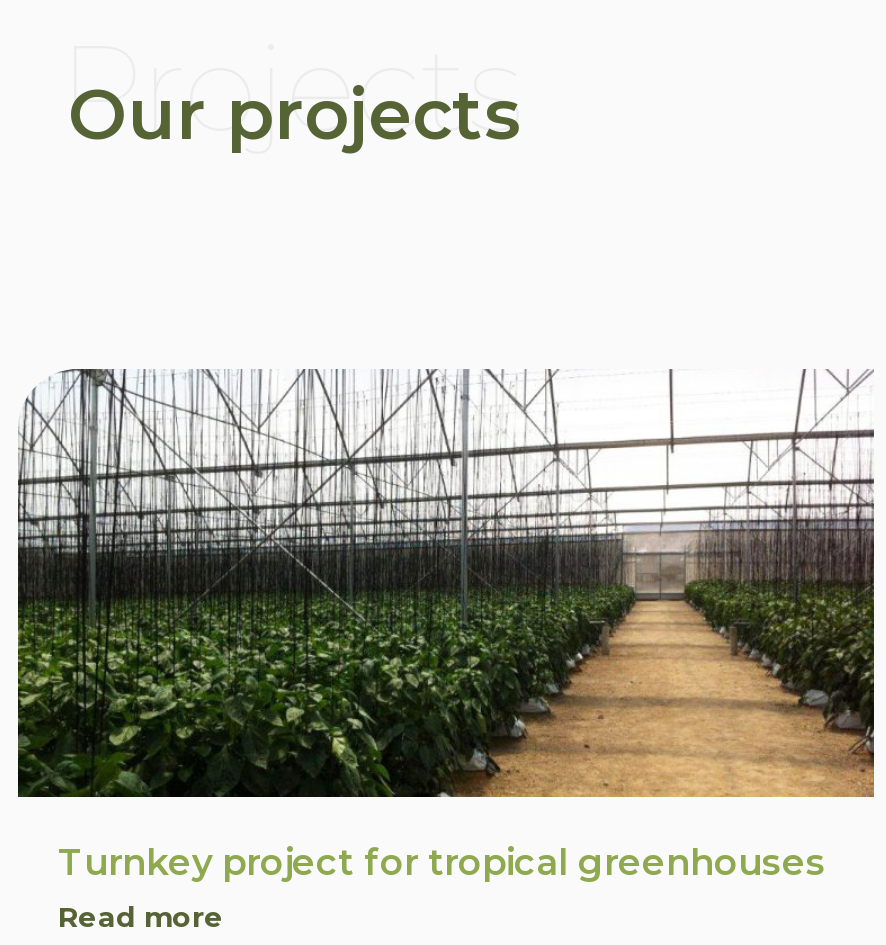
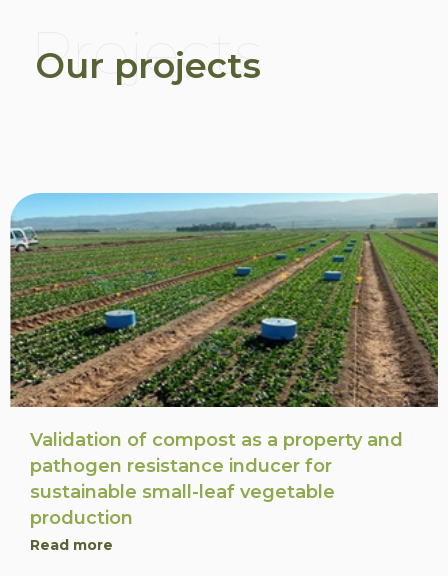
[16,367,876,885] [image] | Turnkey project for tropical greenhouses -> [9,192,439,529] [image] | Validation of compost as a property and | pathogen resistance inducer for | sustainable small-leaf vegetable | production

